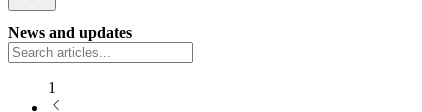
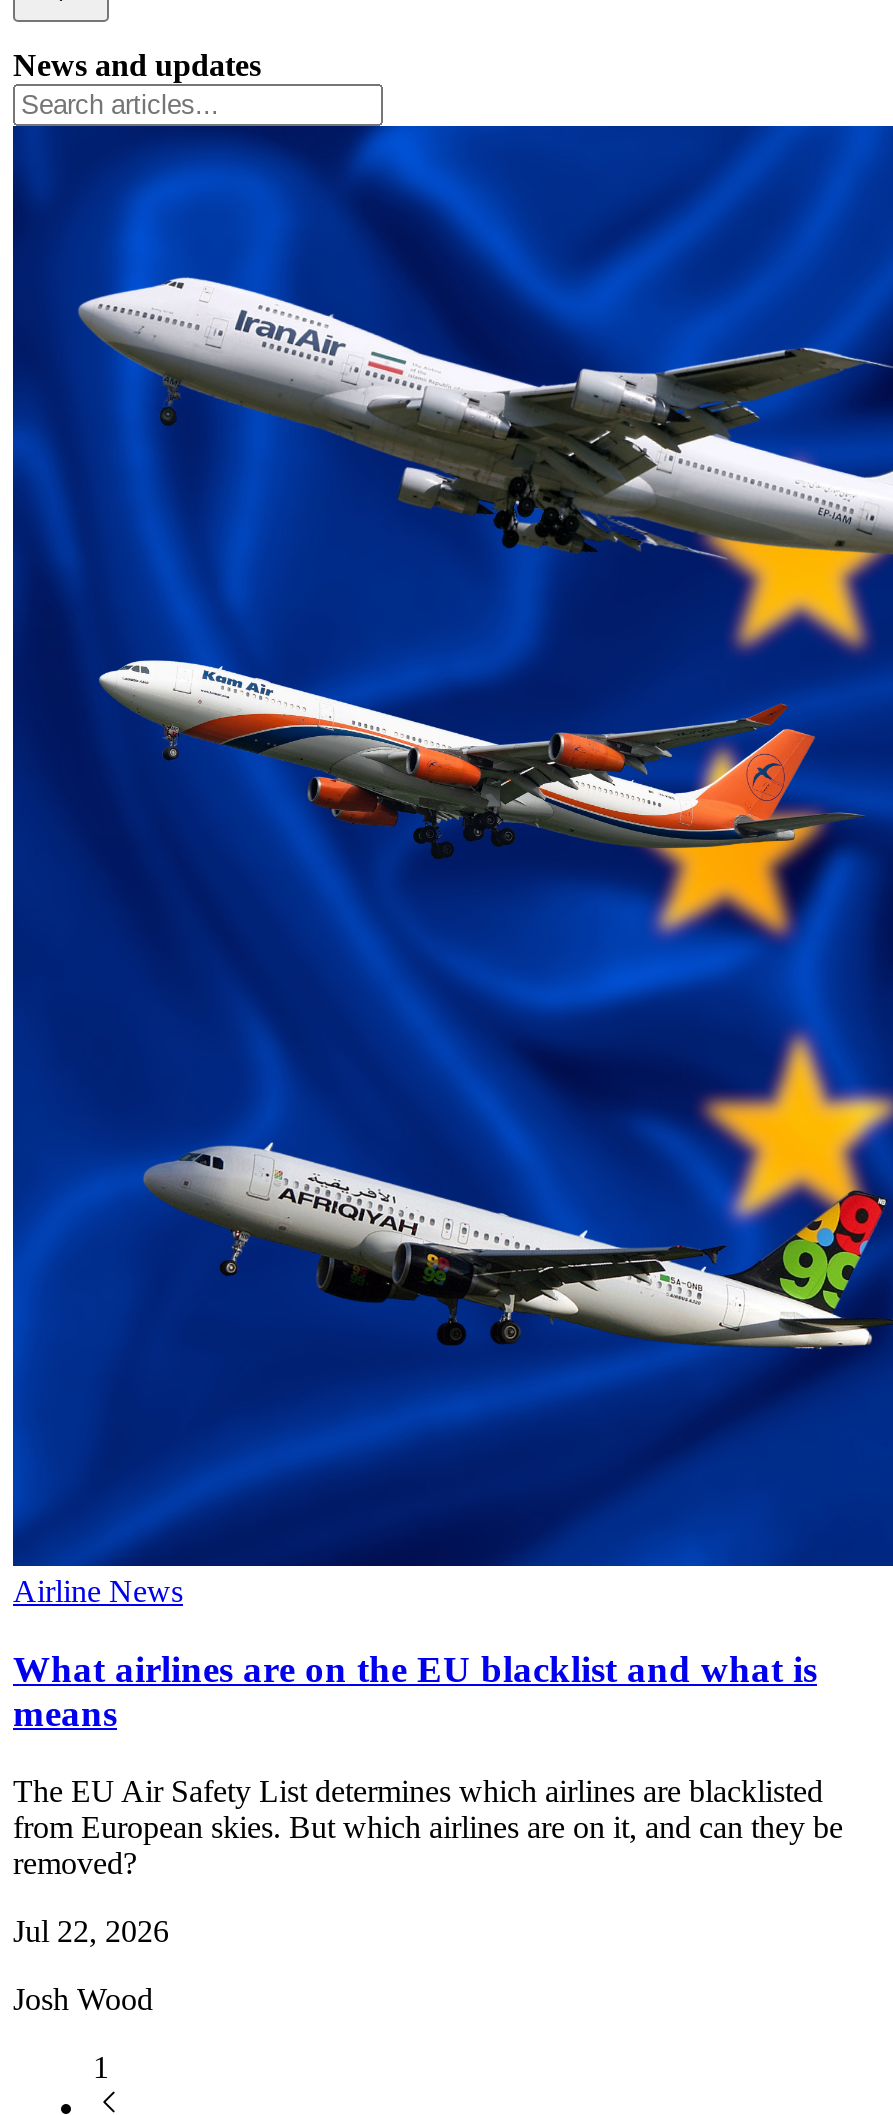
none -> [11,124,887,2016] [image] | Airline News | What airlines are on the EU blacklist and what is | means | The EU Air Safety List determines which airlines are blacklisted | from European skies. But which airlines are on it, and can they be | removed? | Jul 22, 2026 | Josh Wood

